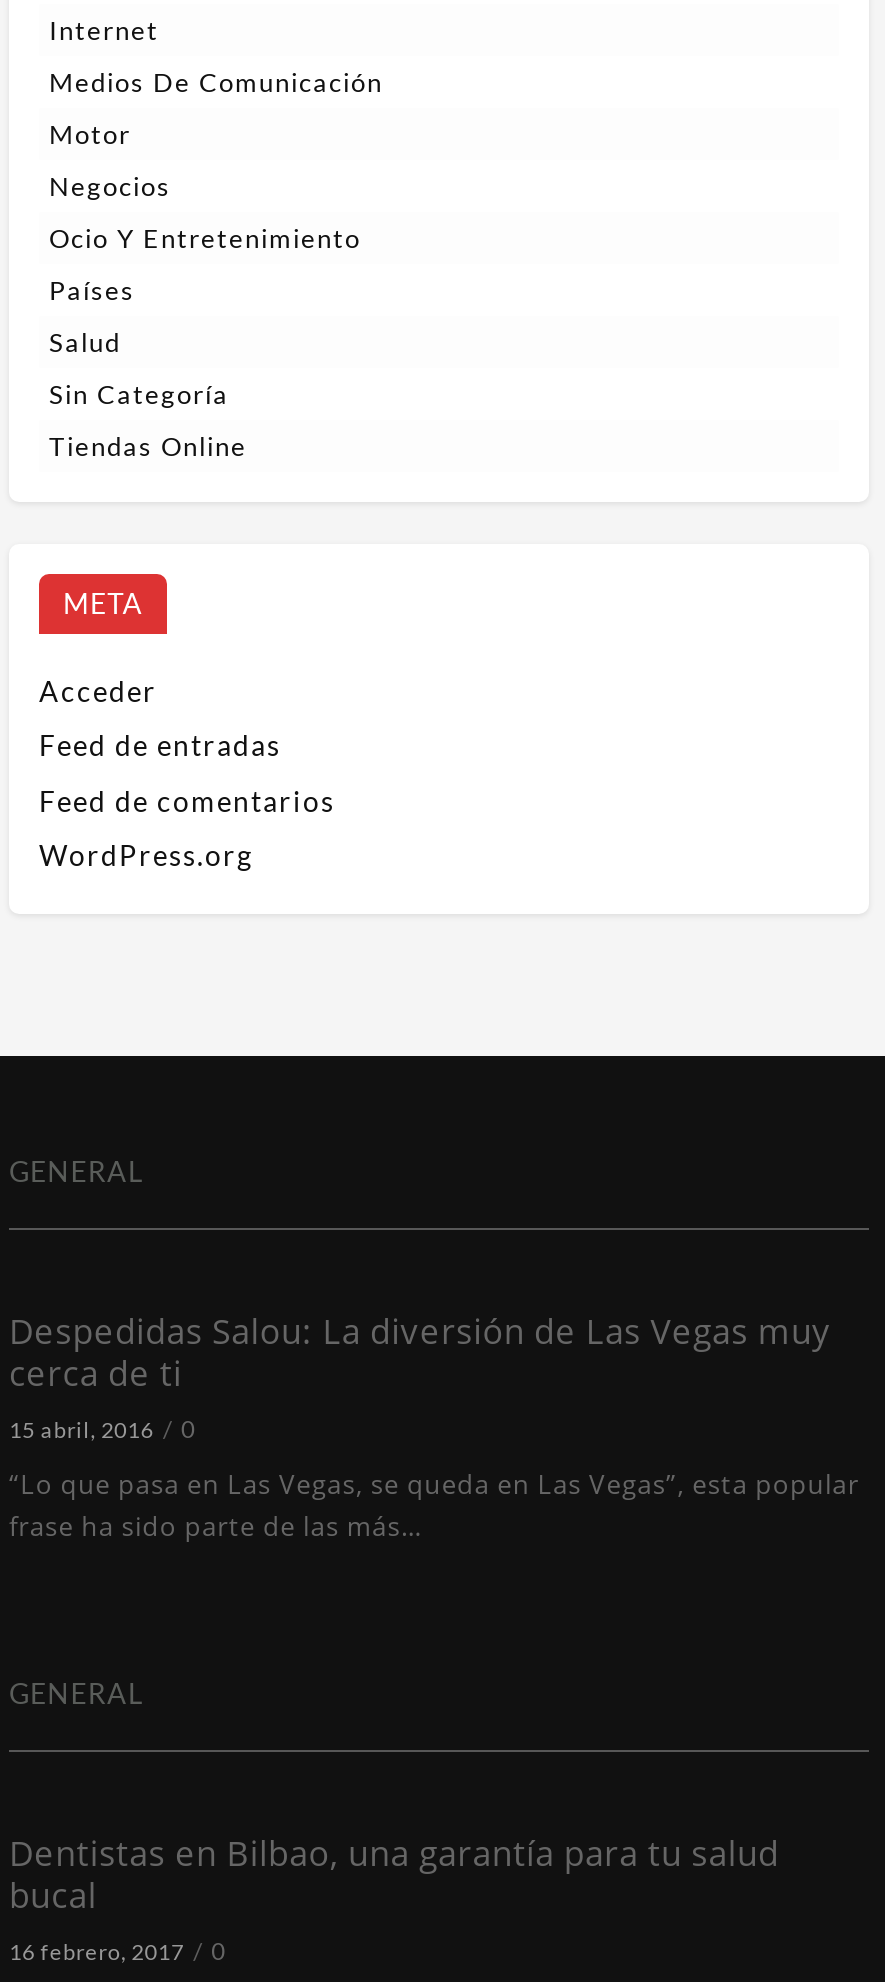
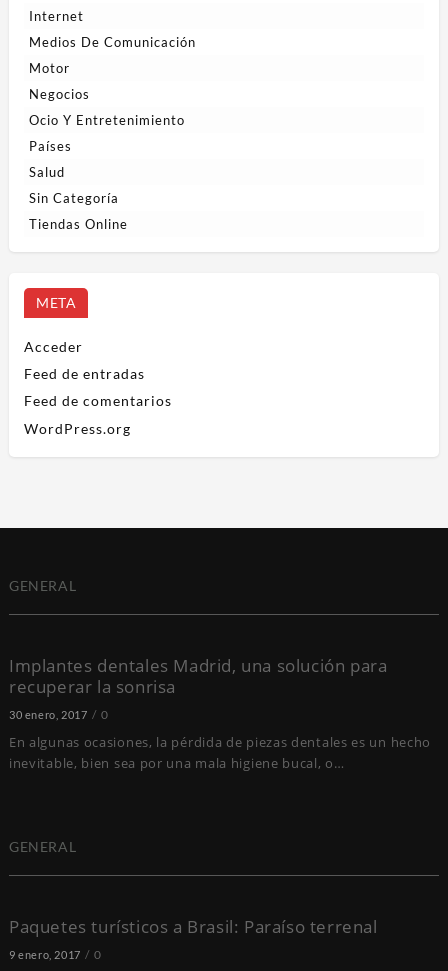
[9,1308,831,1442] Despedidas Salou: La diversión de Las Vegas muy | cerca de ti | 15 abril, 2016 -> [9,654,387,721] Implantes dentales Madrid, una solución para | recuperar la sonrisa | 30 enero, 2017
[9,1466,859,1544] “Lo que pasa en Las Vegas, se queda en Las Vegas”, esta popular | frase ha sido parte de las más… -> [9,733,431,772] En algunas ocasiones, la pérdida de piezas dentales es un hecho | inevitable, bien sea por una mala higiene bucal, o…
[9,1830,779,1964] Dentistas en Bilbao, una garantía para tu salud | bucal | 16 febrero, 2017 -> [9,915,378,961] Paquetes turísticos a Brasil: Paraíso terrenal | 9 enero, 2017

